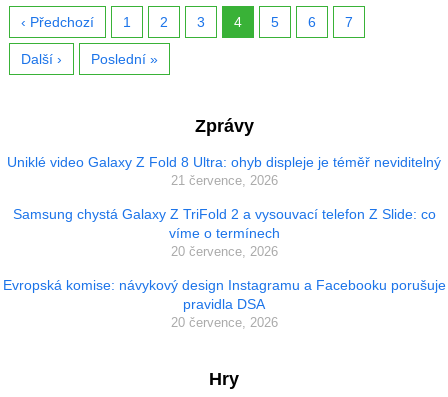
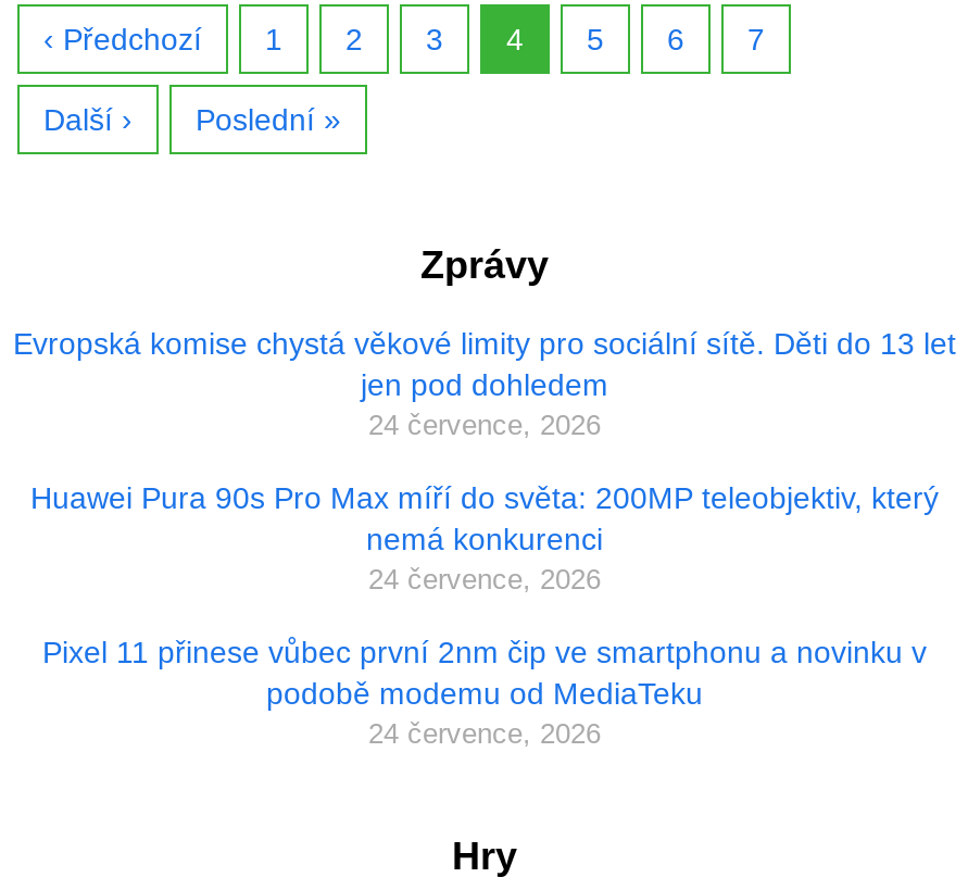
[7,154,441,188] Uniklé video Galaxy Z Fold 8 Ultra: ohyb displeje je téměř neviditelný | 21 července, 2026 -> [13,325,956,441] Evropská komise chystá věkové limity pro sociální sítě. Děti do 13 let | jen pod dohledem | 24 července, 2026
[12,206,435,259] Samsung chystá Galaxy Z TriFold 2 a vysouvací telefon Z Slide: co | víme o termínech | 20 července, 2026 -> [30,480,939,595] Huawei Pura 90s Pro Max míří do světa: 200MP teleobjektiv, který | nemá konkurenci | 24 července, 2026
[2,277,445,330] Evropská komise: návykový design Instagramu a Facebooku porušuje | pravidla DSA | 20 července, 2026 -> [42,634,927,749] Pixel 11 přinese vůbec první 2nm čip ve smartphonu a novinku v | podobě modemu od MediaTeku | 24 července, 2026

